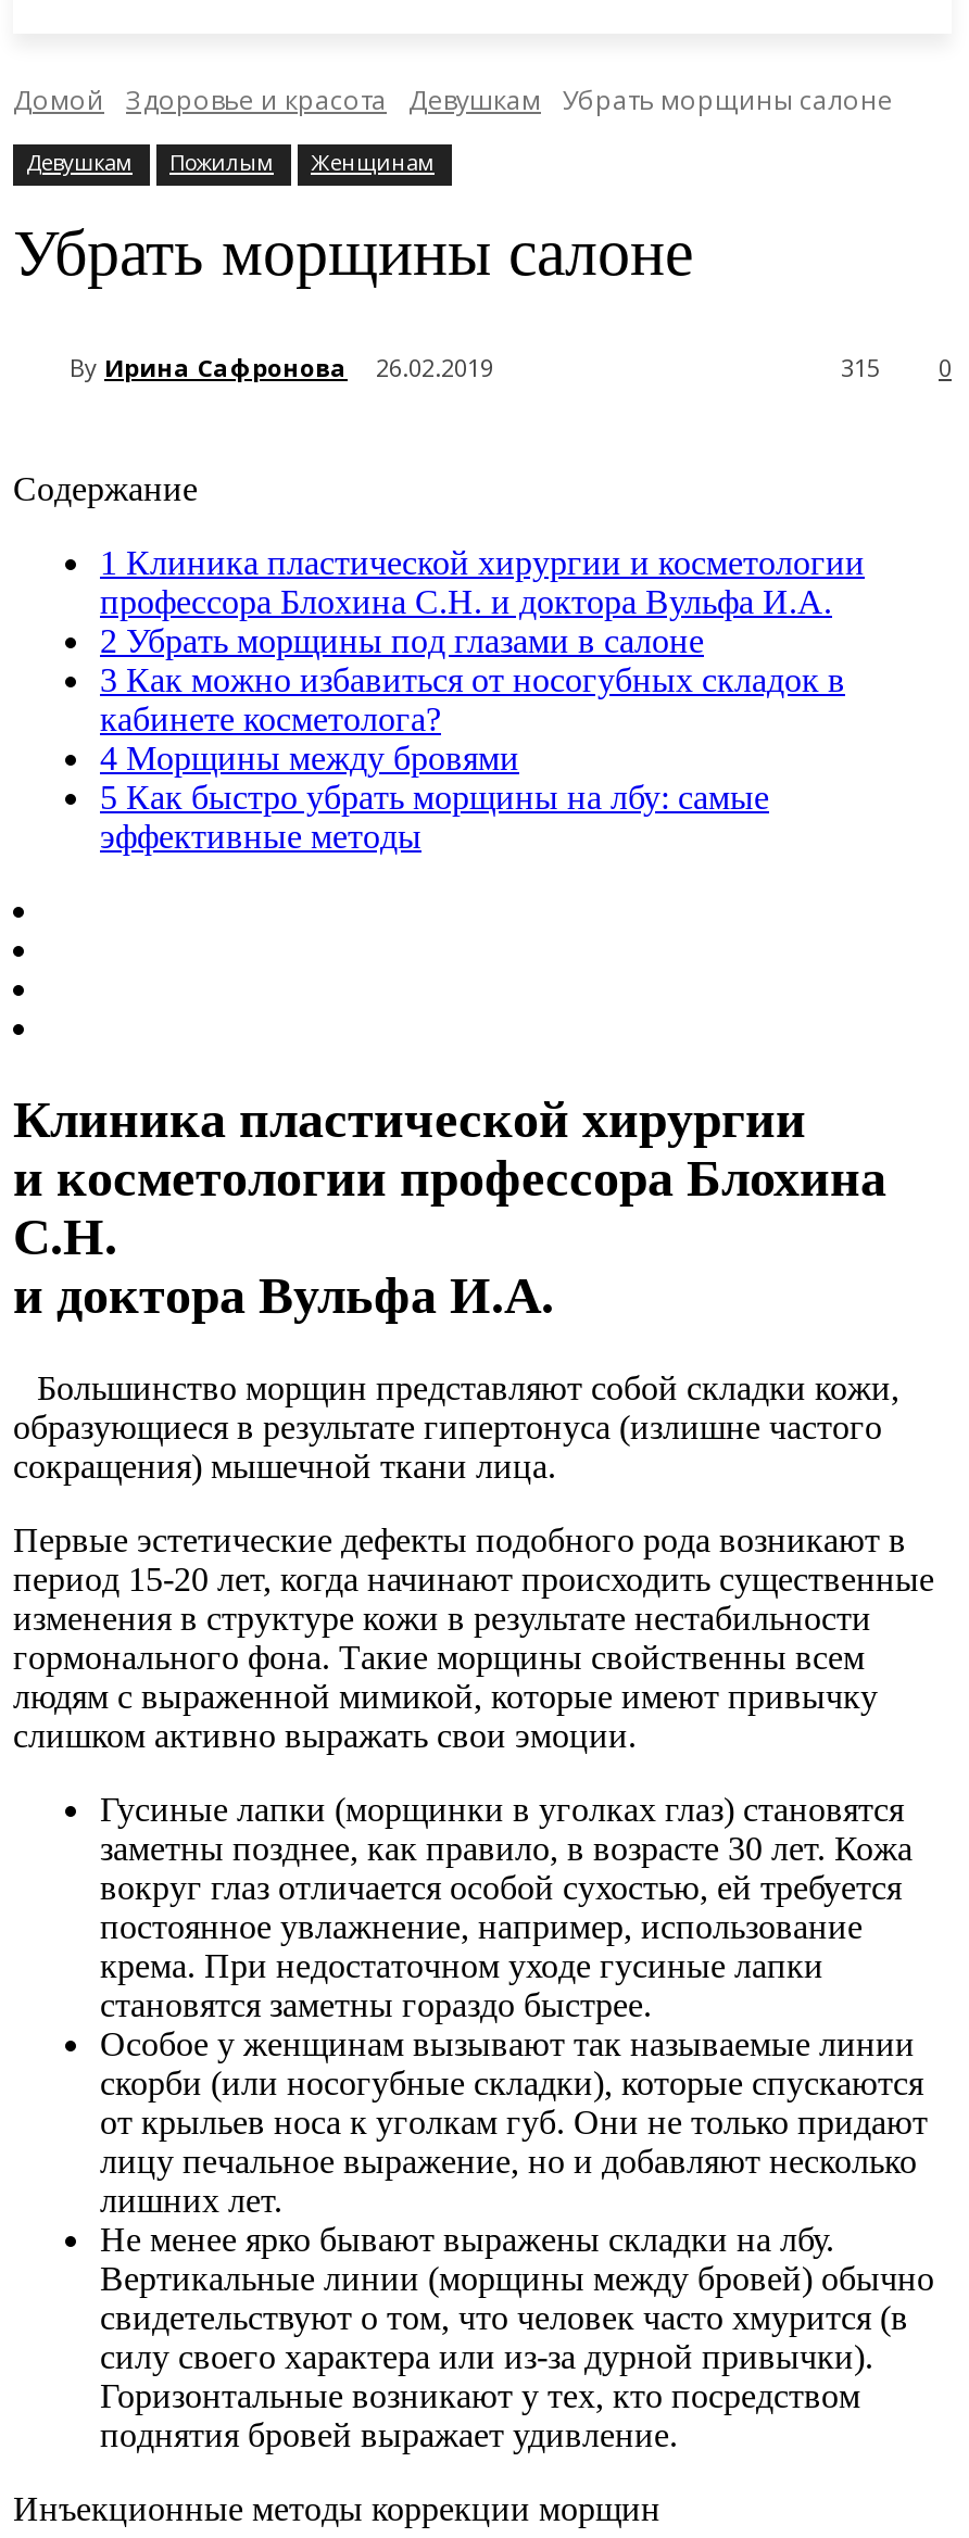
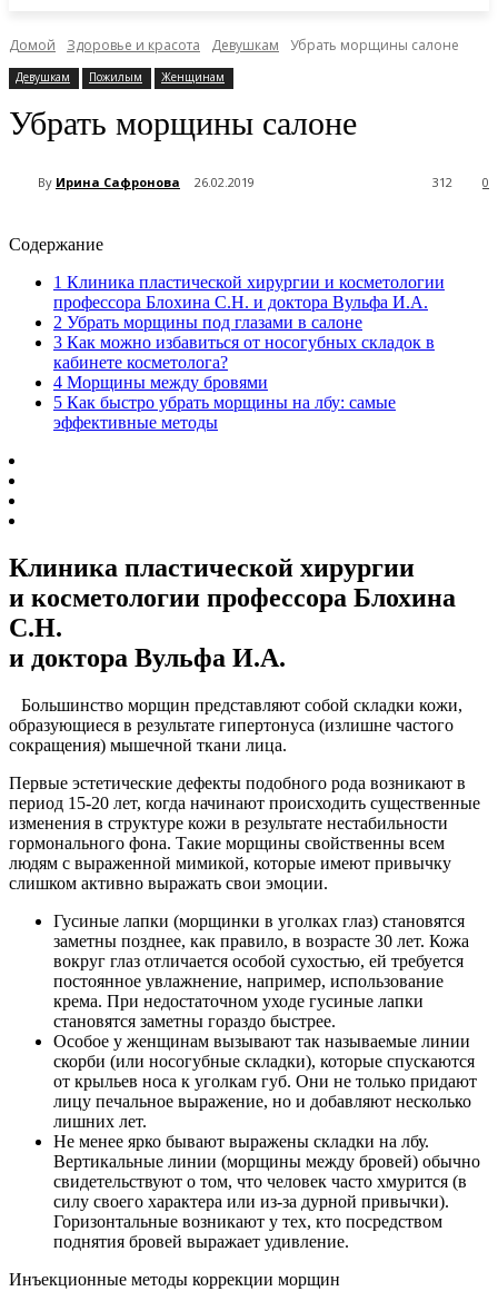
[841,351,952,384] 315 0 -> [432,174,489,190] 312 0

